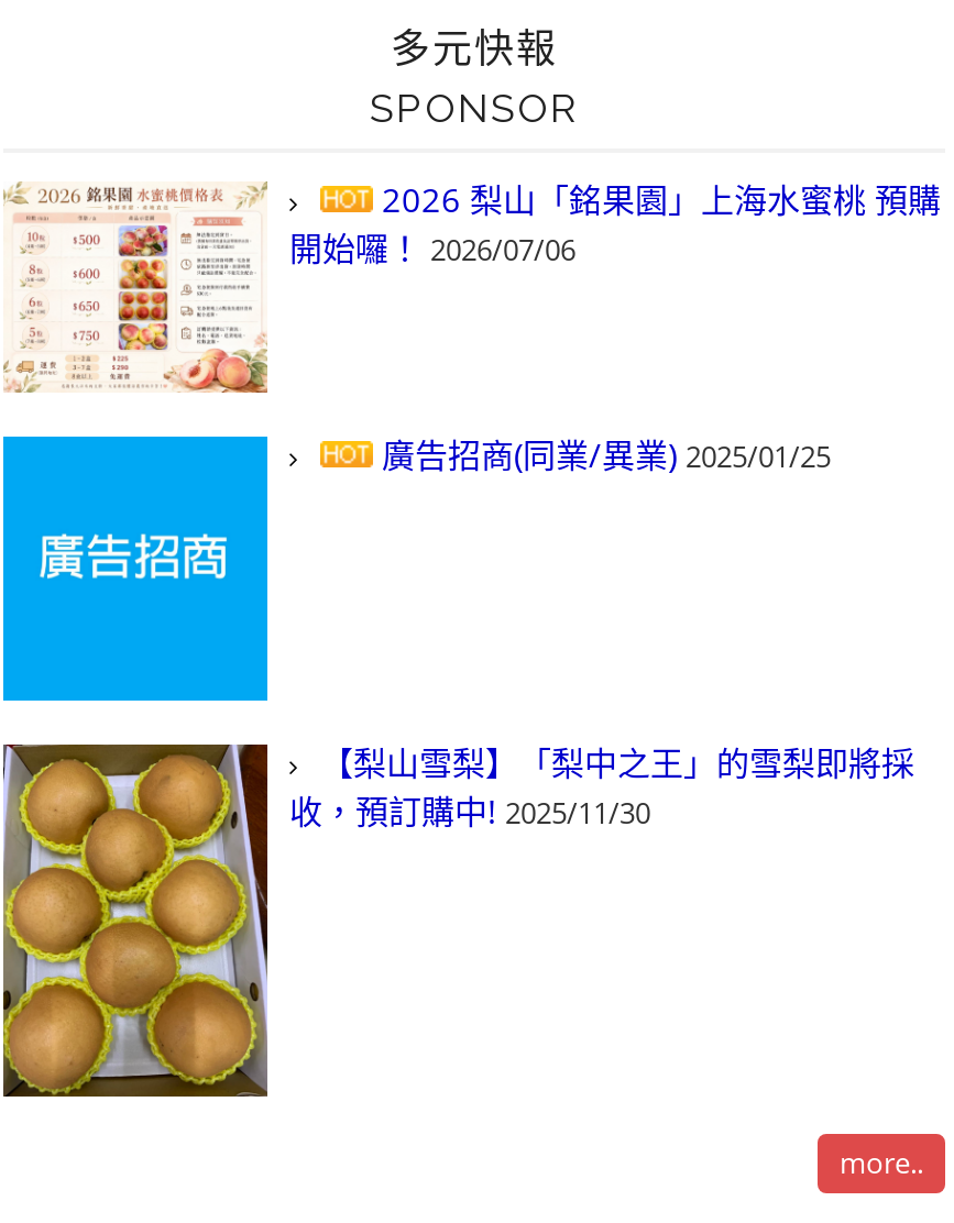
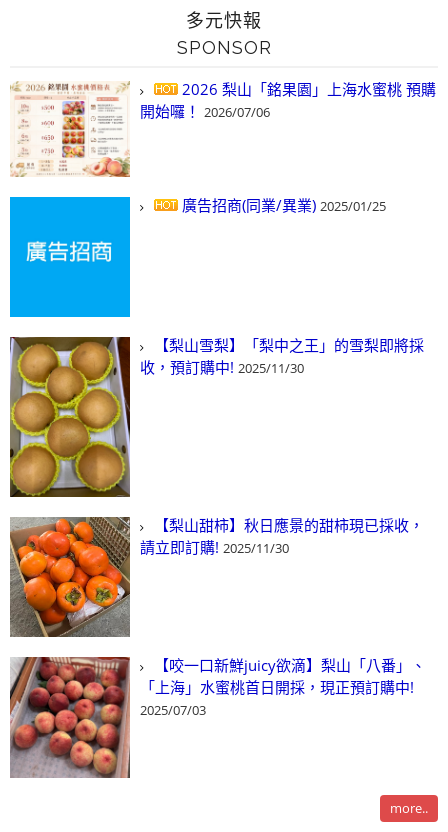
none -> [9,515,424,638] [image] | 【梨山甜柿】秋日應景的甜柿現已採收， | 請立即訂購! 2025/11/30
none -> [9,655,426,779] [image] | 【咬一口新鮮juicy欲滴】梨山「八番」、 | 「上海」水蜜桃首日開採，現正預訂購中! | 2025/07/03

